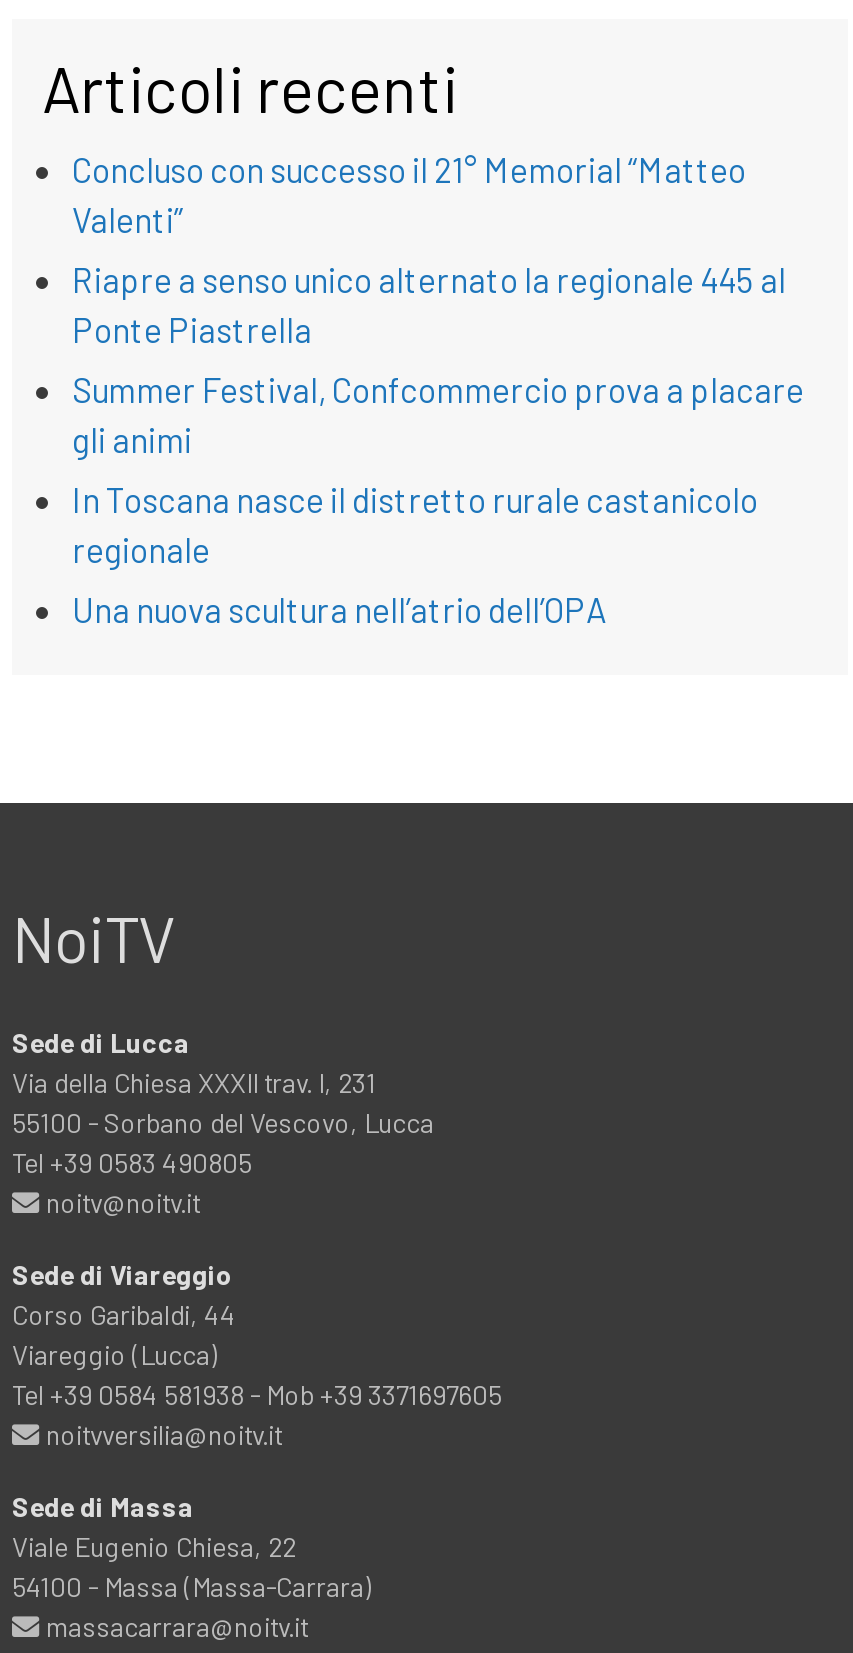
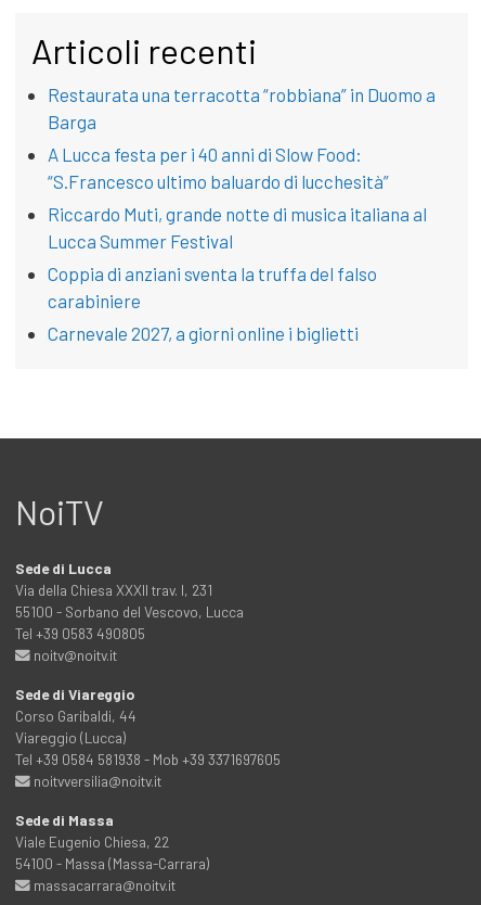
[72,149,746,239] Concluso con successo il 21° Memorial “Matteo | Valenti” -> [48,84,435,133] Restaurata una terracotta “robbiana” in Duomo a | Barga
[72,259,786,349] Riapre a senso unico alternato la regionale 445 al | Ponte Piastrella -> [48,143,389,192] A Lucca festa per i 40 anni di Slow Food: | “S.Francesco ultimo baluardo di lucchesità”
[72,369,804,459] Summer Festival, Confcommercio prova a placare | gli animi -> [48,203,427,252] Riccardo Muti, grande notte di musica italiana al | Lucca Summer Festival
[72,479,758,569] In Toscana nasce il distretto rurale castanicolo | regionale -> [48,263,377,312] Coppia di anziani sventa la truffa del falso | carabiniere
[72,589,606,629] Una nuova scultura nell’atrio dell’OPA -> [48,323,359,344] Carnevale 2027, a giorni online i biglietti

